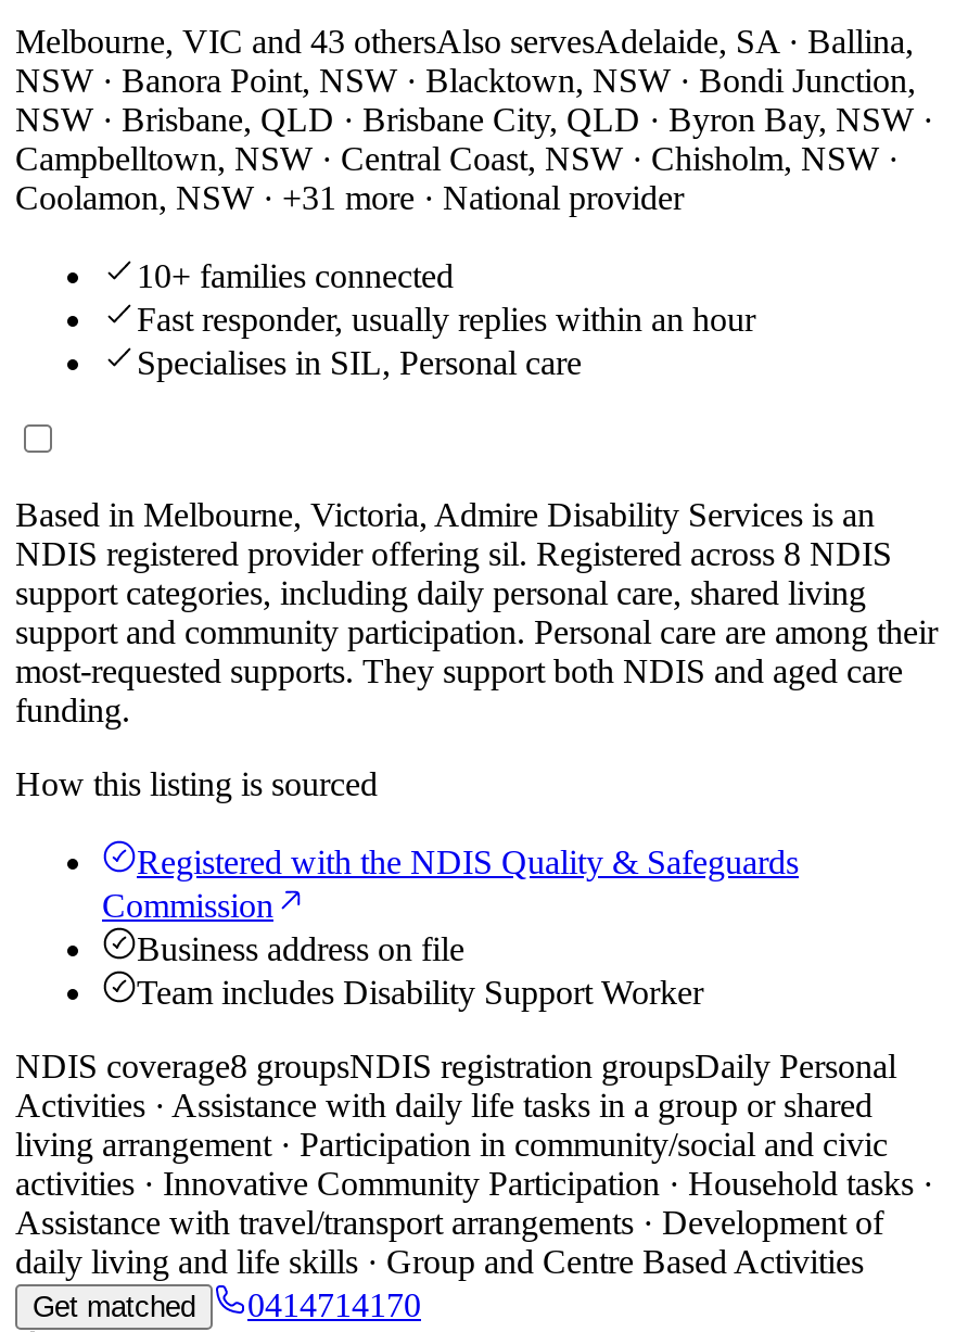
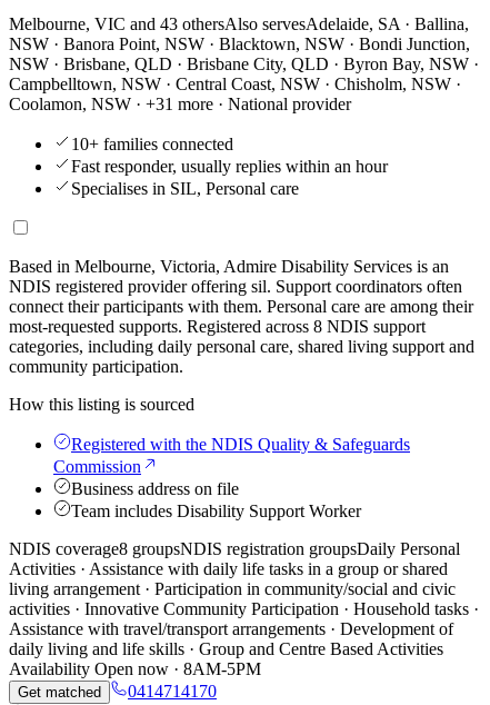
[15,534,938,727] NDIS registered provider offering sil. Registered across 8 NDIS | support categories, including daily personal care, shared living | support and community participation. Personal care are among their | most-requested supports. They support both NDIS and aged care | funding. -> [9,276,474,375] NDIS registered provider offering sil. Support coordinators often | connect their participants with them. Personal care are among their | most-requested supports. Registered across 8 NDIS support | categories, including daily personal care, shared living support and | community participation.
none -> [9,659,261,678] Availability Open now · 8AM-5PM

